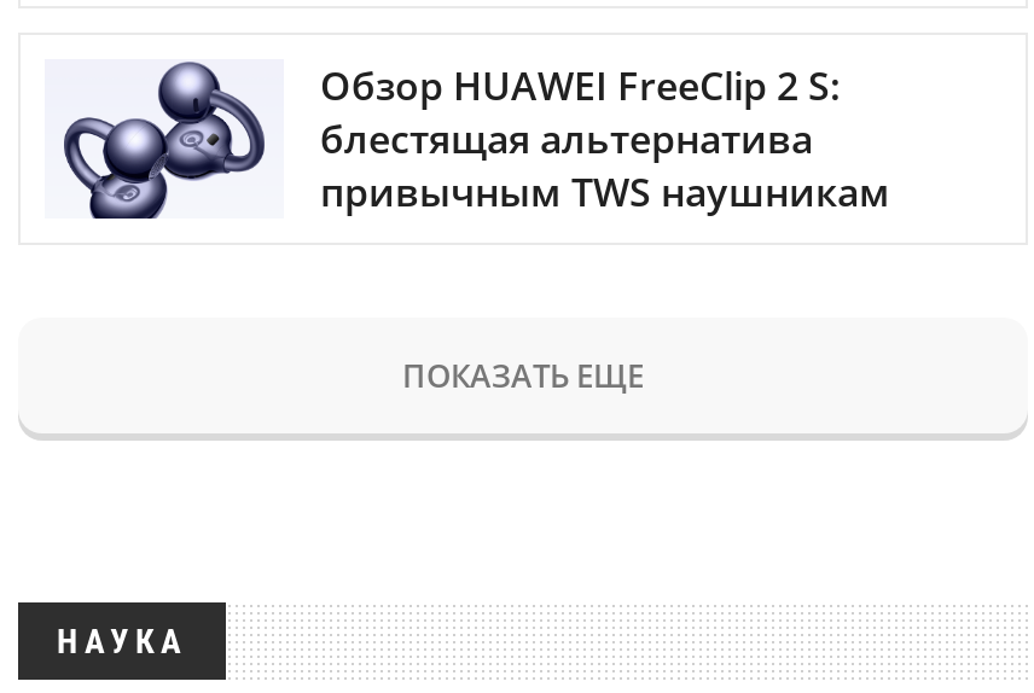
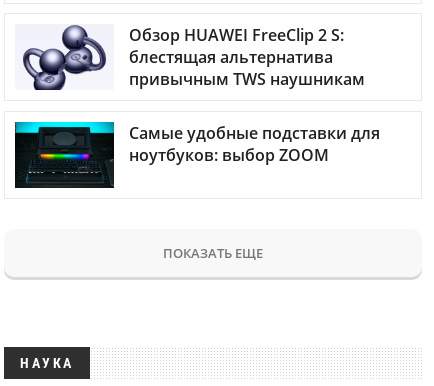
none -> [14,121,380,189] [image] | Самые удобные подставки для | ноутбуков: выбор ZOOM

